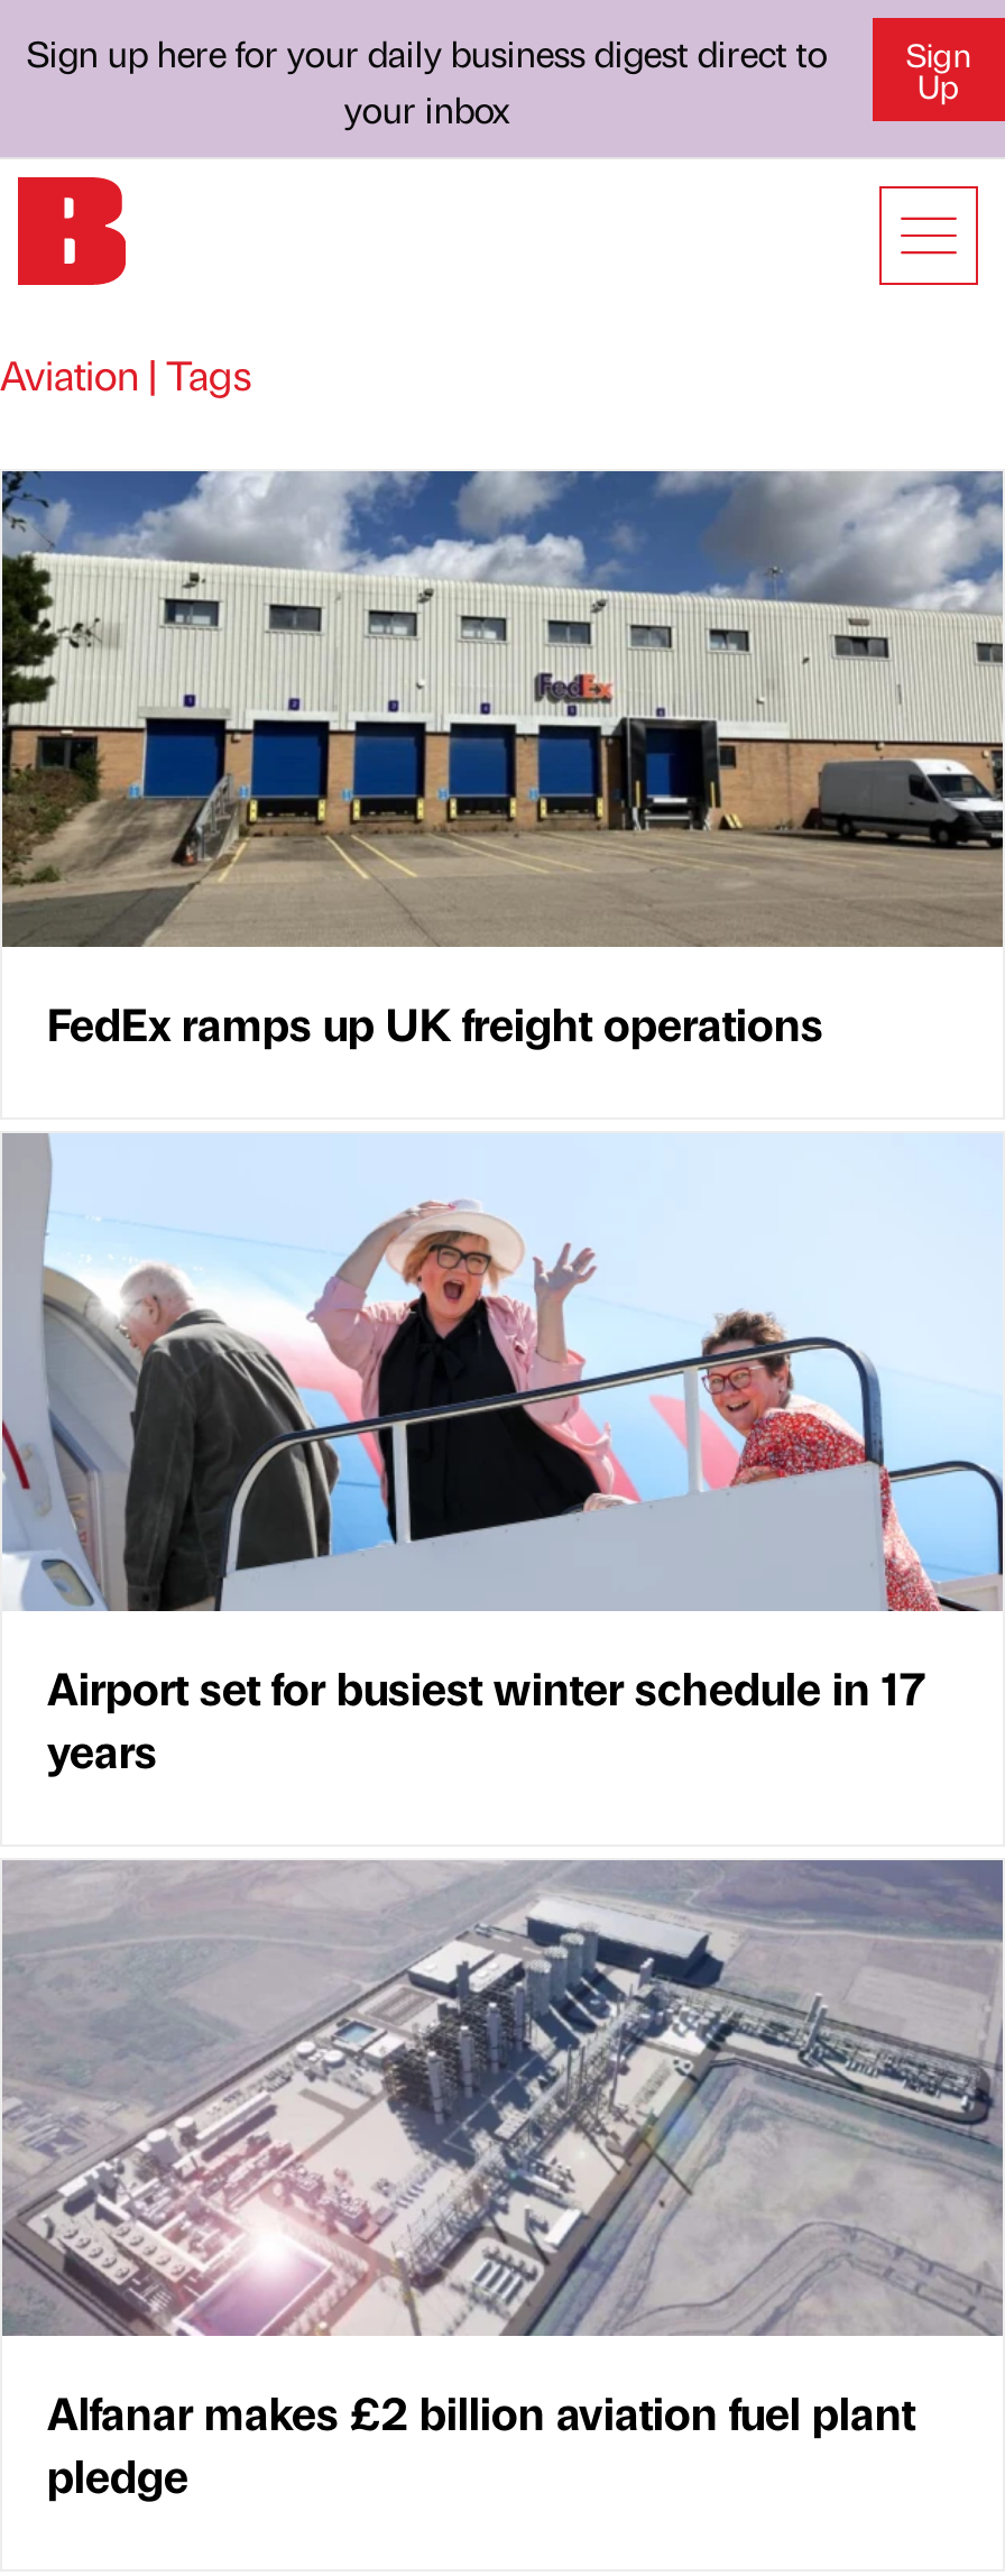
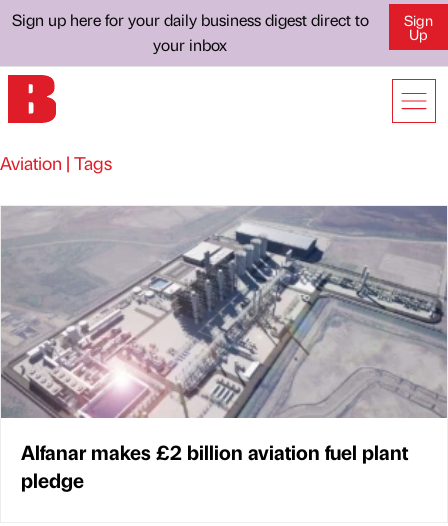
[7,471,998,1053] [image] | FedEx ramps up UK freight operations -> none
[7,1131,998,1779] [image] | Airport set for busiest winter schedule in 17 | years -> none

